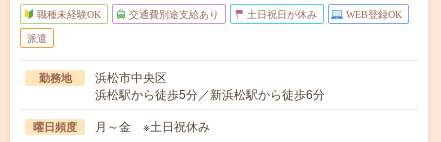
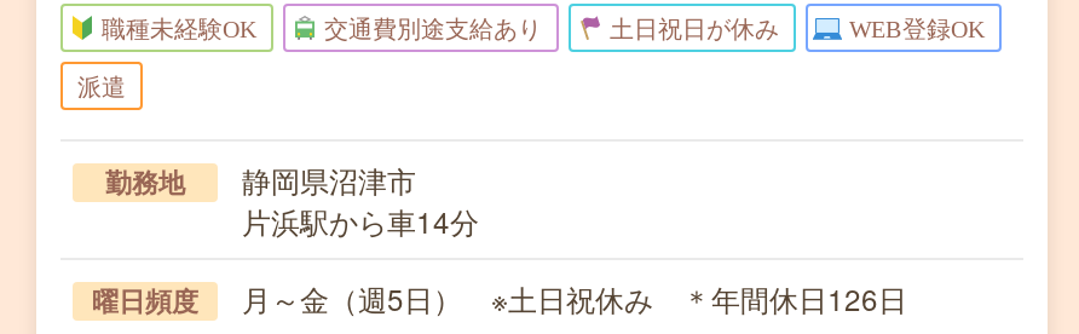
[95,68,325,102] 浜松市中央区 | 浜松駅から徒歩5分／新浜松駅から徒歩6分 -> [242,159,479,241] 静岡県沼津市 | 片浜駅から車14分
[95,117,210,134] 月～金 ※土日祝休み -> [242,277,907,318] 月～金（週5日） ※土日祝休み ＊年間休日126日

